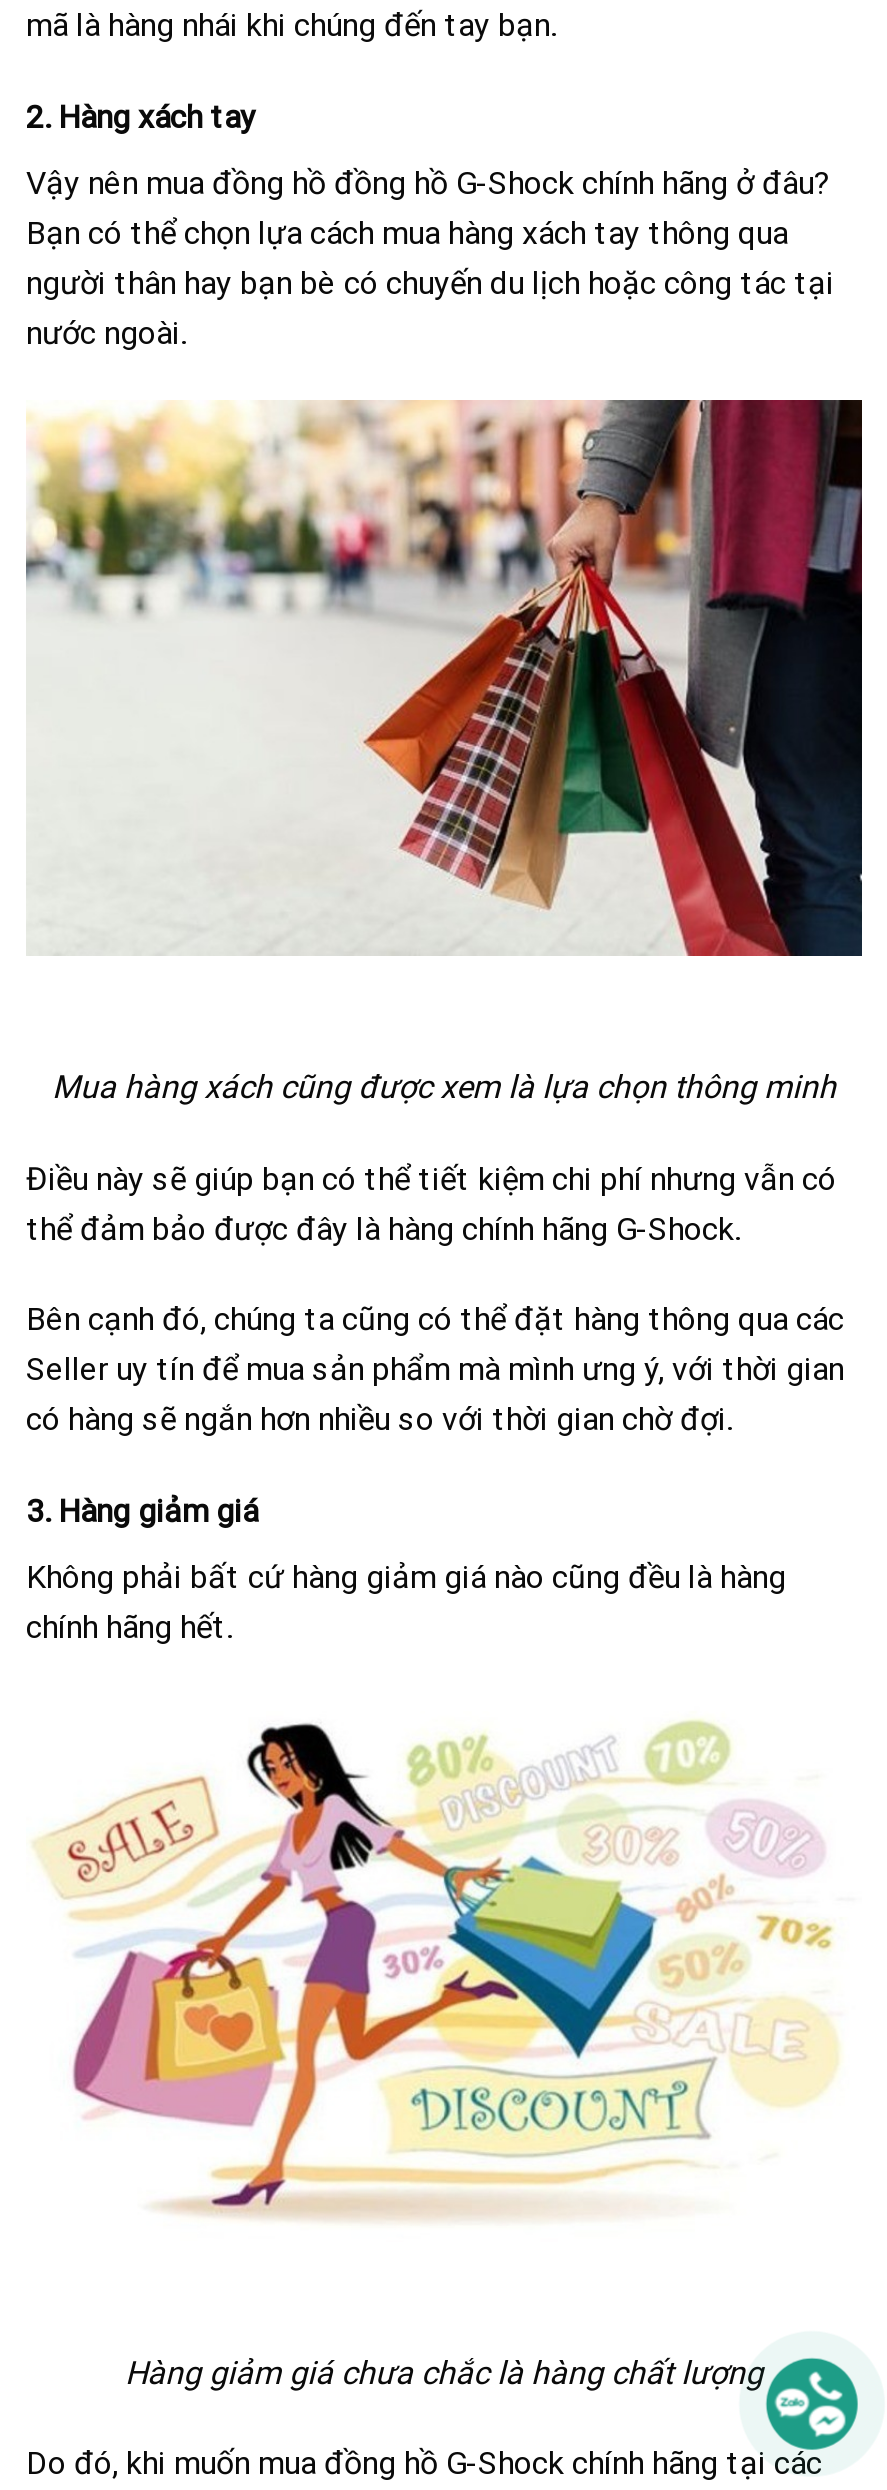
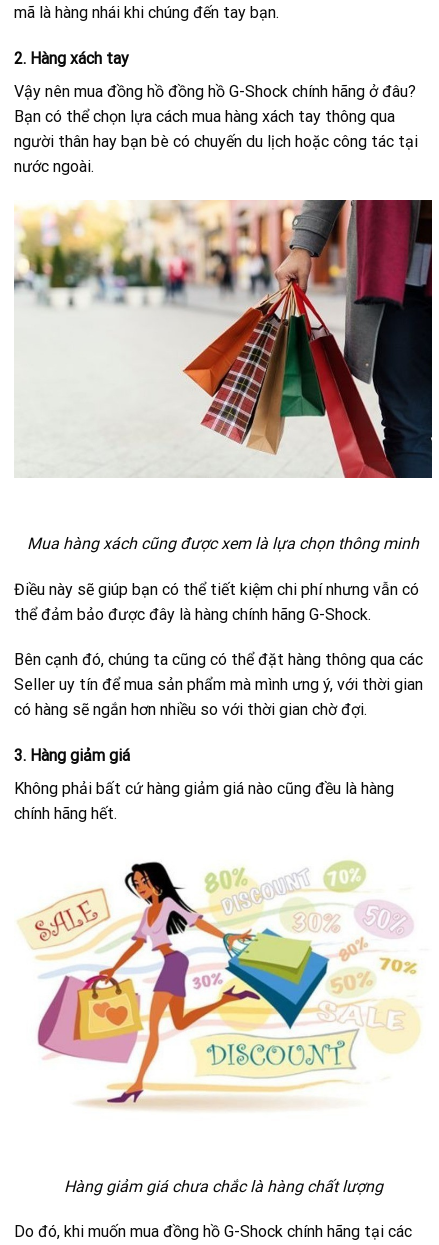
[762,2356,860,2450] [image] -> none

